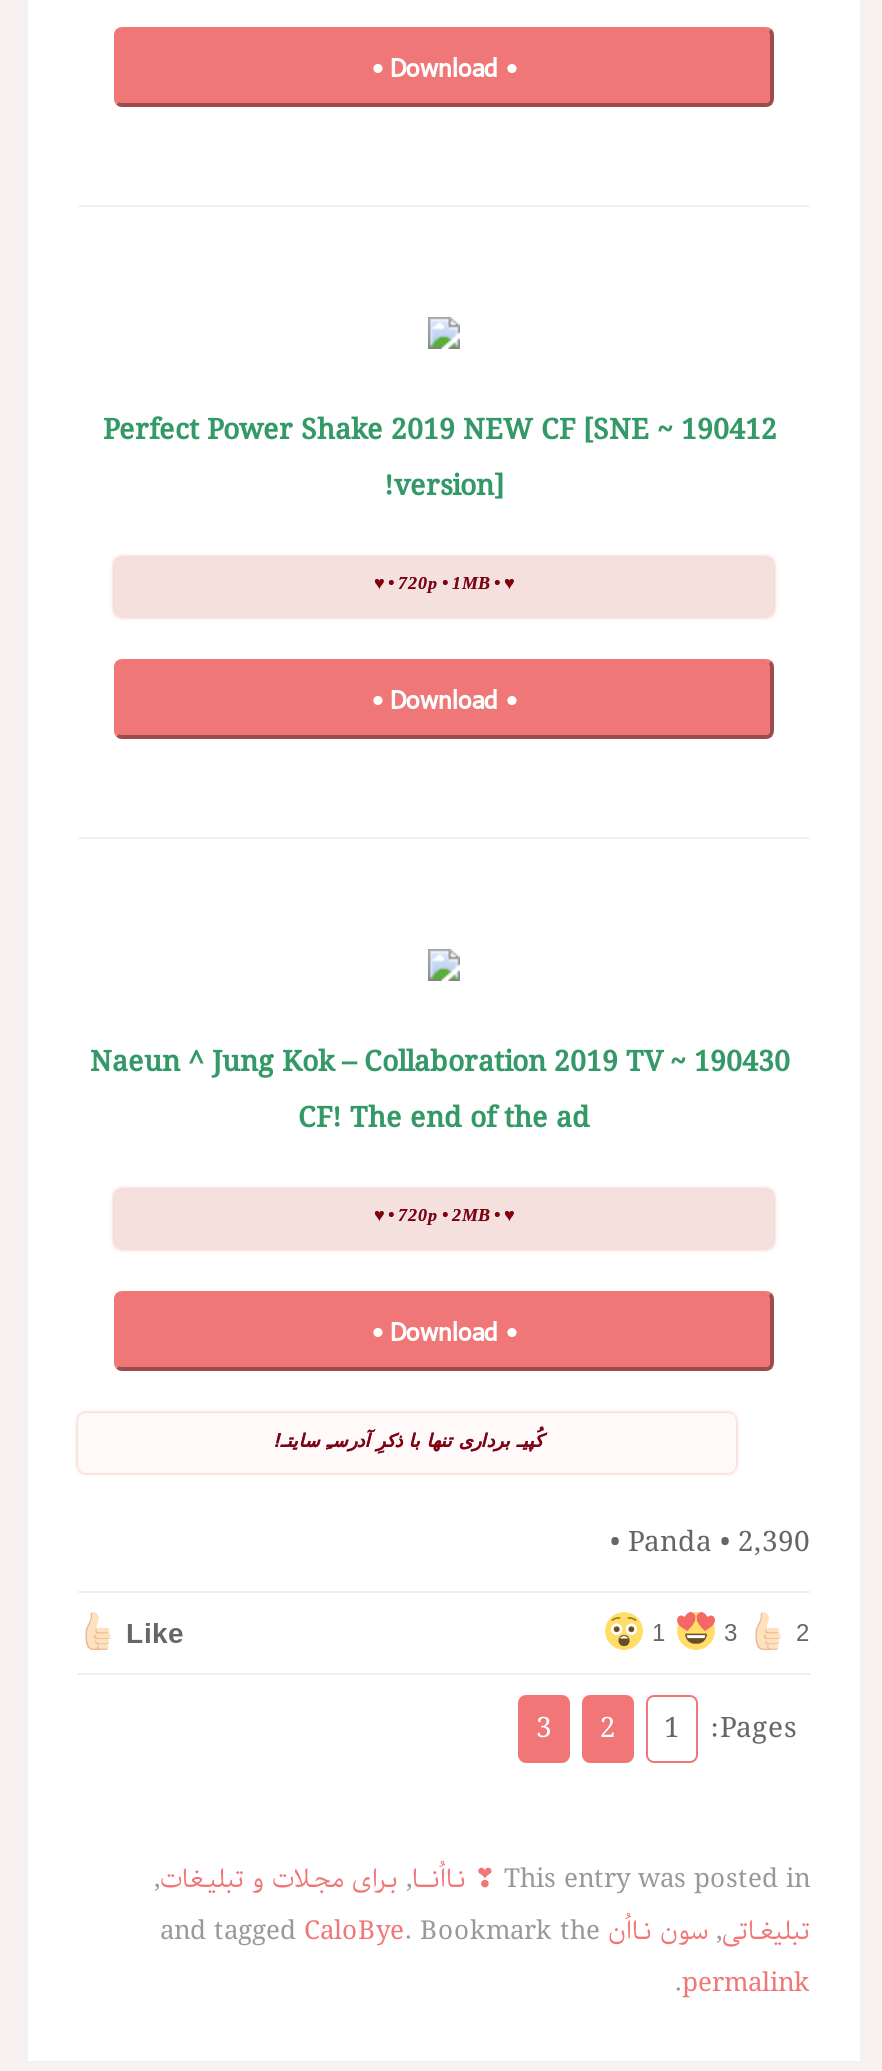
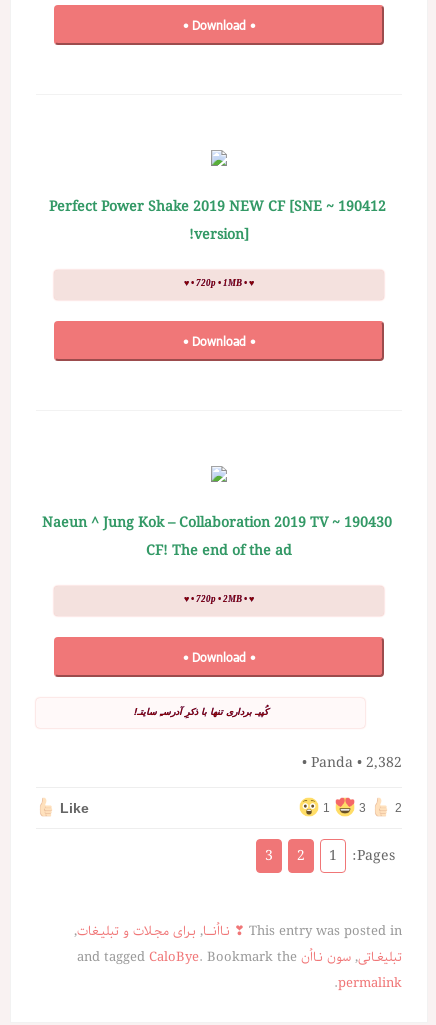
[738,1519,810,1567] 2,390 -> [366,751,402,775] 2,382

